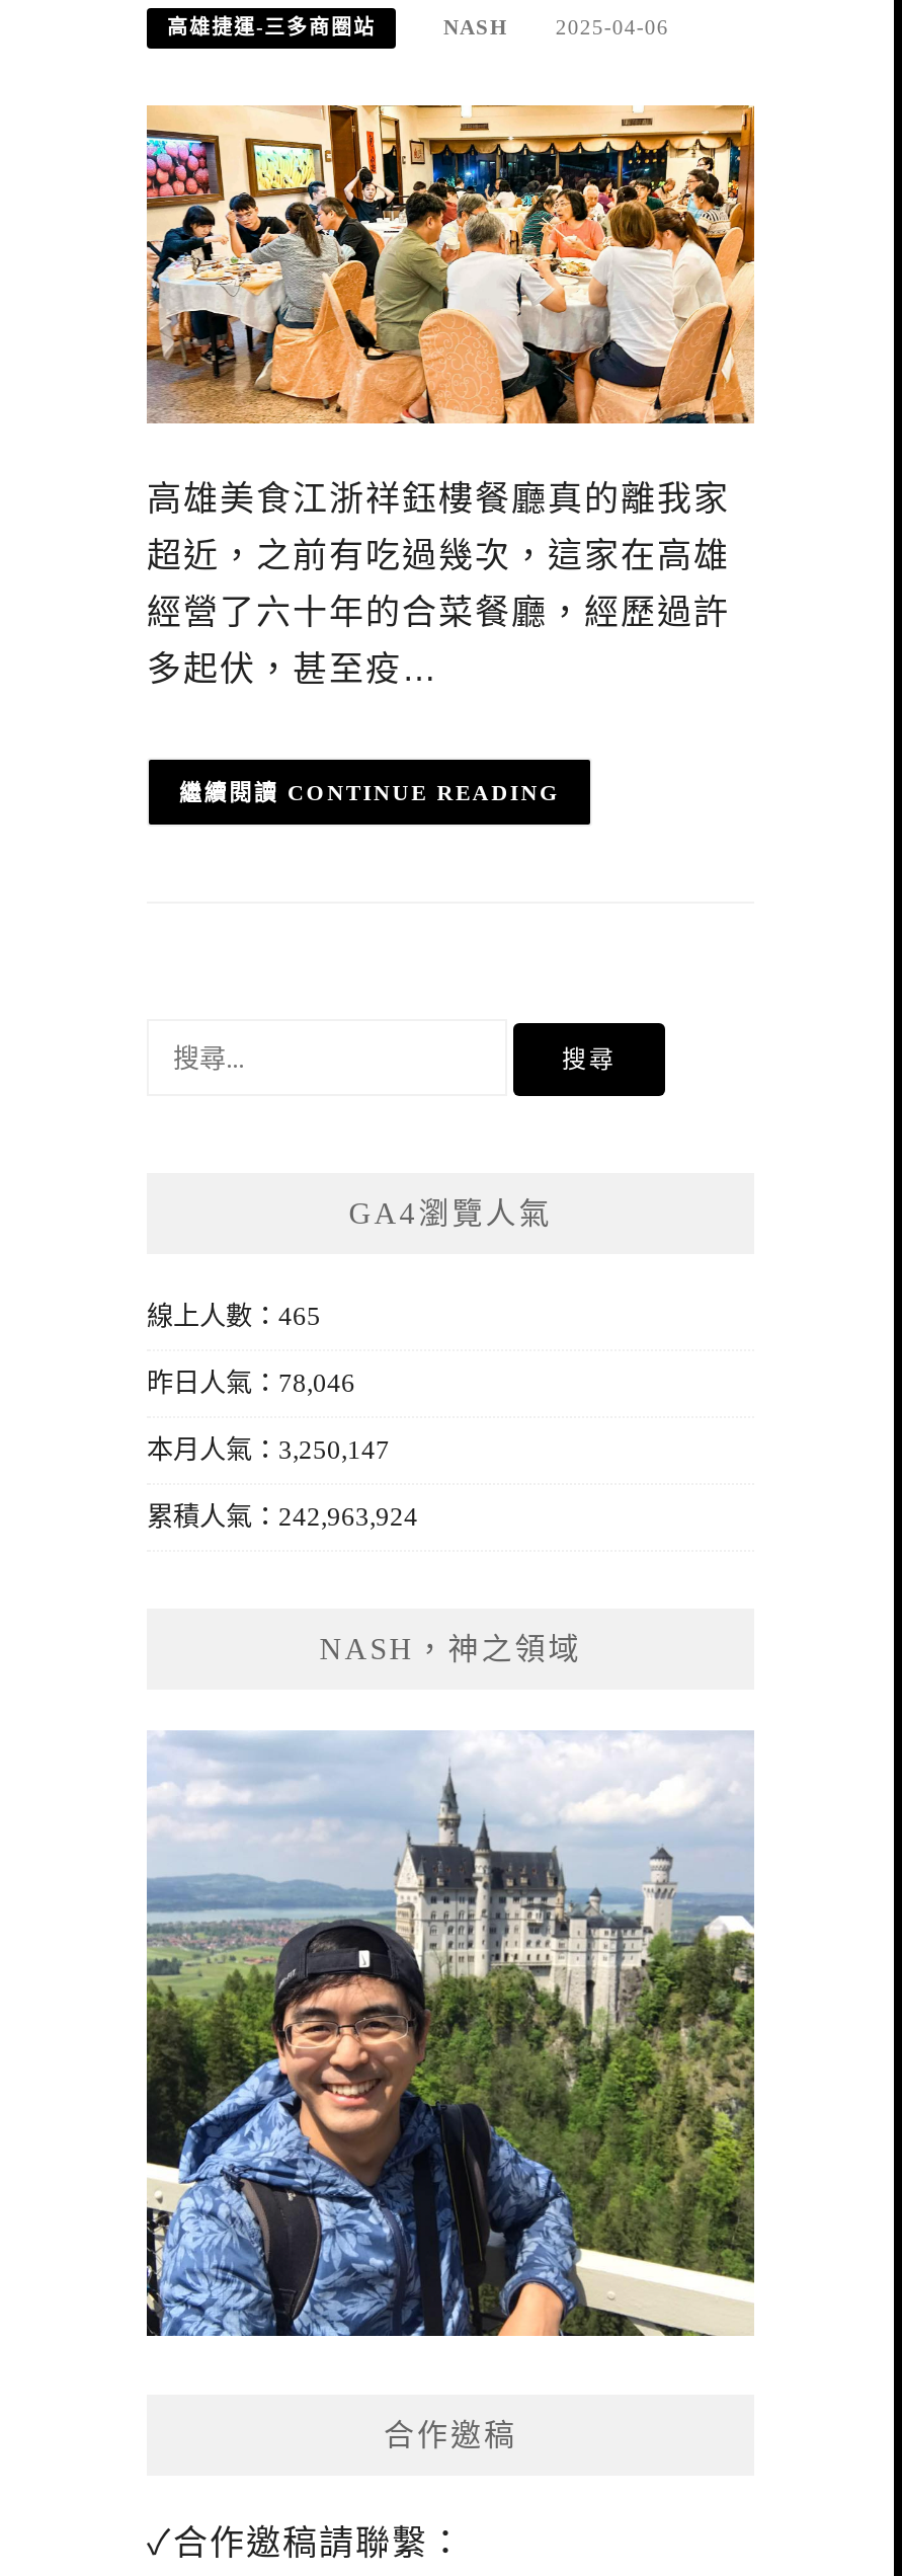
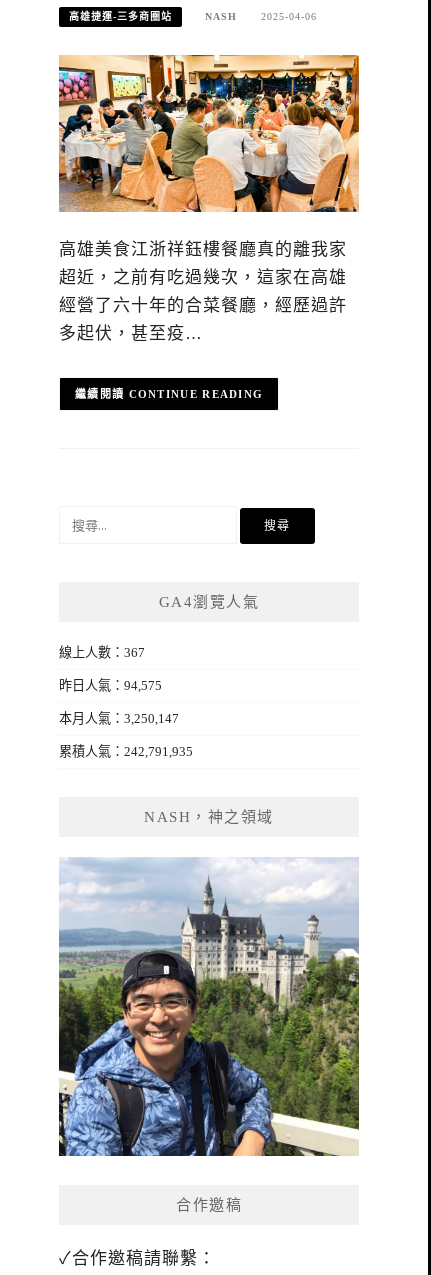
[147,1300,321,1330] 線上人數：465 -> [59,645,145,660] 線上人數：367
[147,1367,355,1397] 昨日人氣：78,046 -> [59,678,162,693] 昨日人氣：94,575
[147,1501,418,1531] 累積人氣：242,963,924 -> [59,744,193,759] 累積人氣：242,791,935

